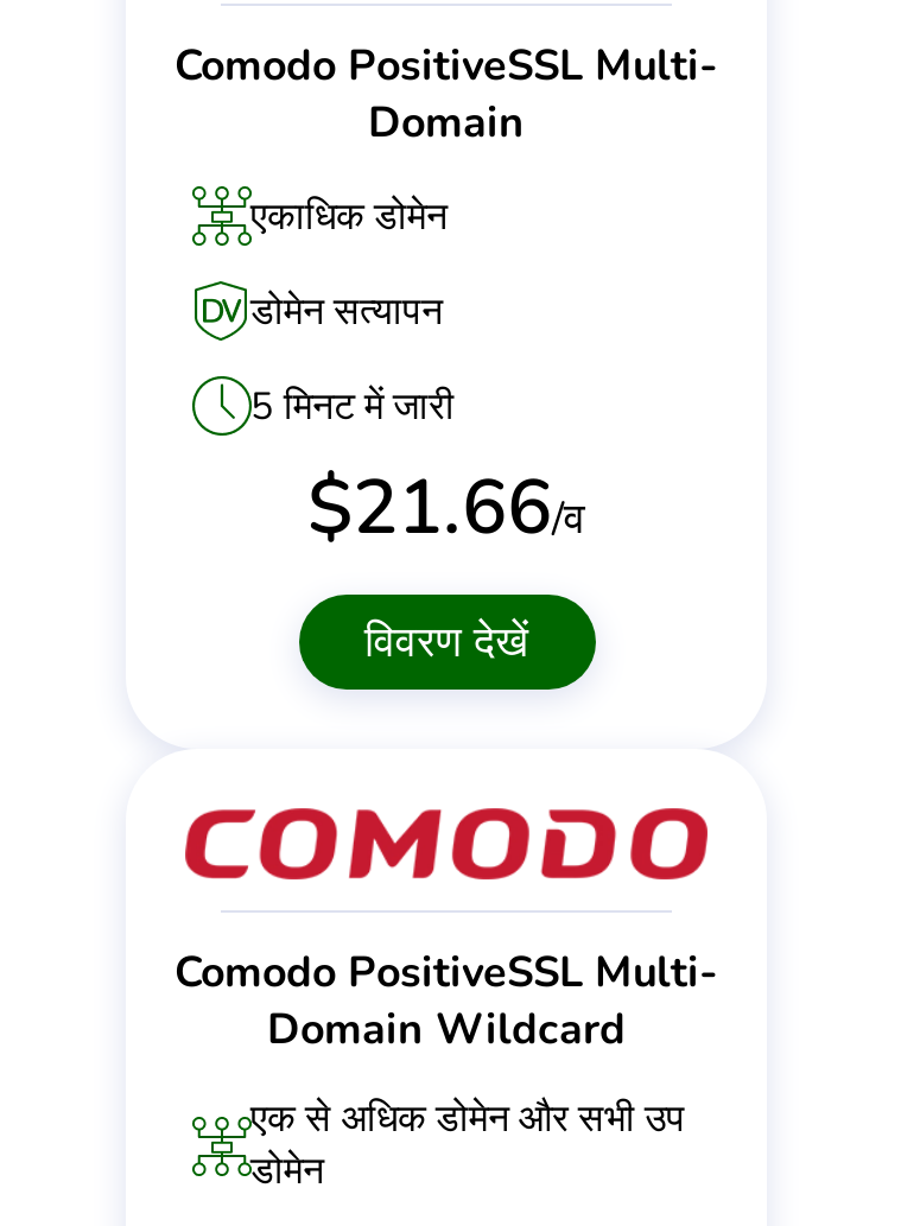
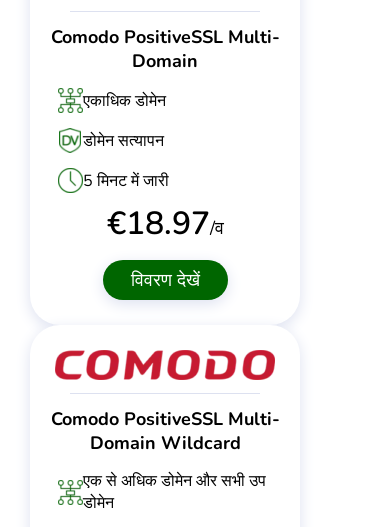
[307,457,585,559] $21.66/व -> [106,202,223,245] €18.97/व

